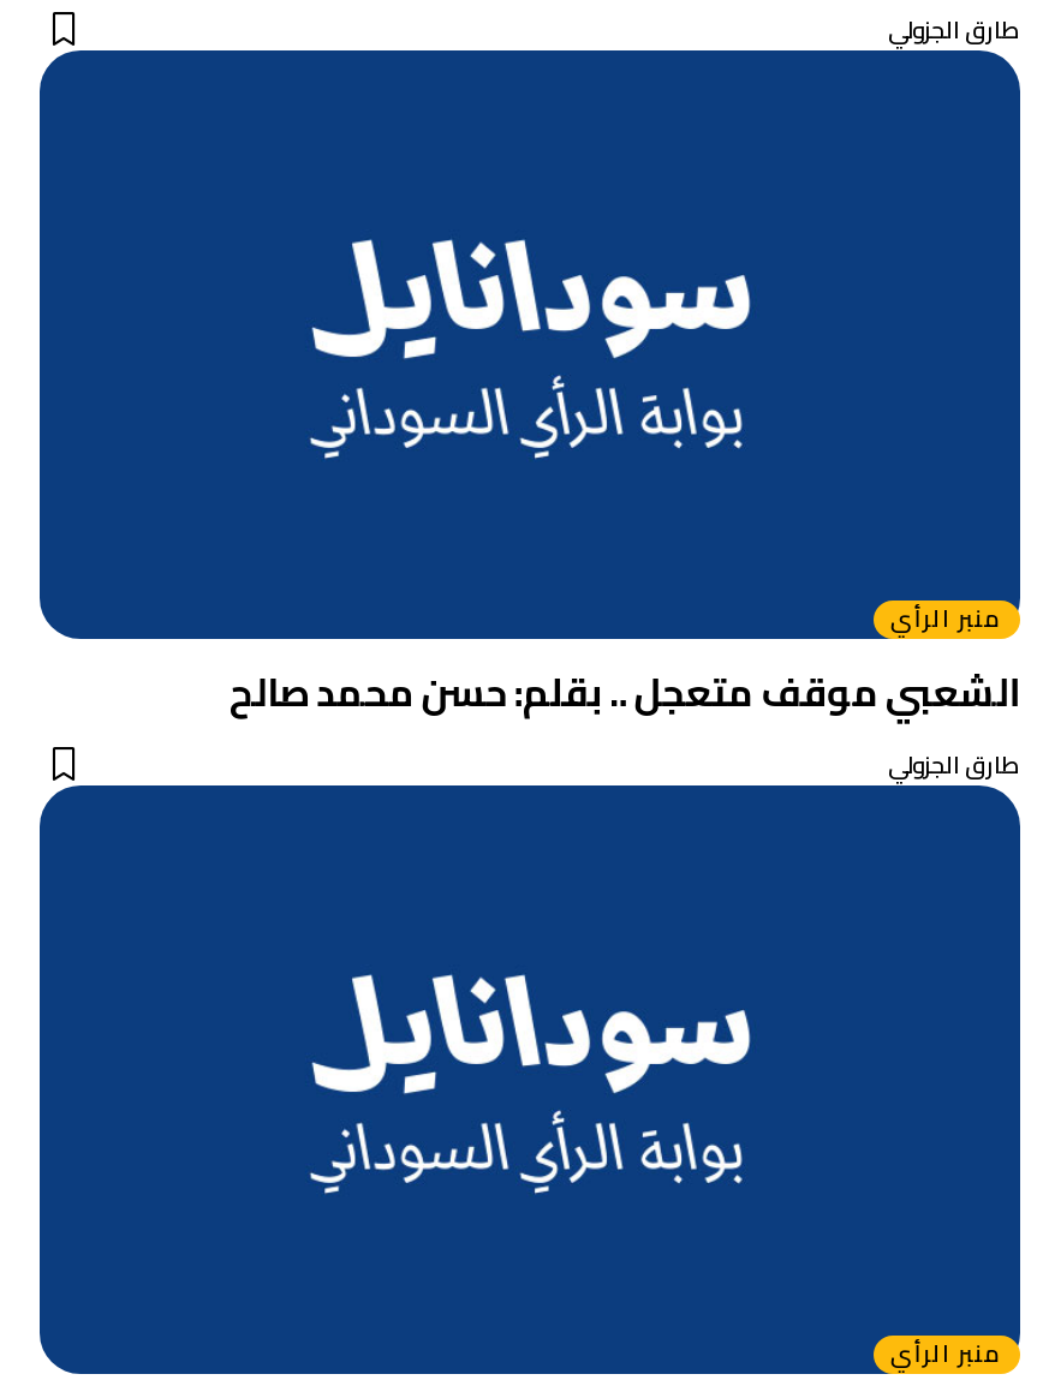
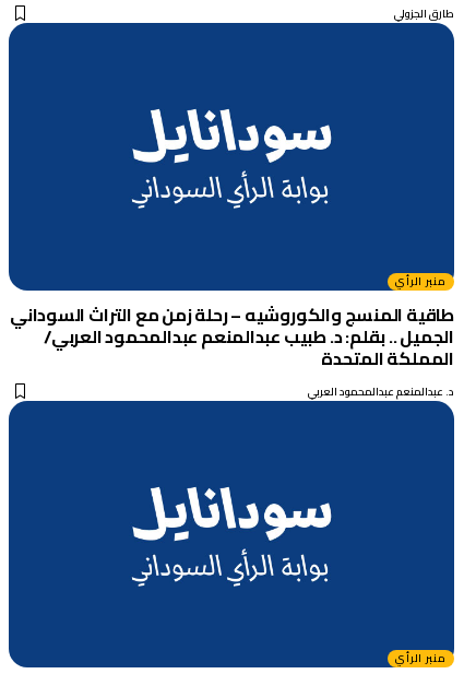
[230,655,1020,787] الشعبي موقف متعجل .. بقلم: حسن محمد صالح | طارق الجزولي -> [10,298,454,402] طاقية المنسج والكوروشيه – رحلة زمن مع التراث السوداني | الجميل .. بقلم: د. طبيب عبدالمنعم عبدالمحمود العربي/ | المملكة المتحدة | د. عبدالمنعم عبدالمحمود العربي

